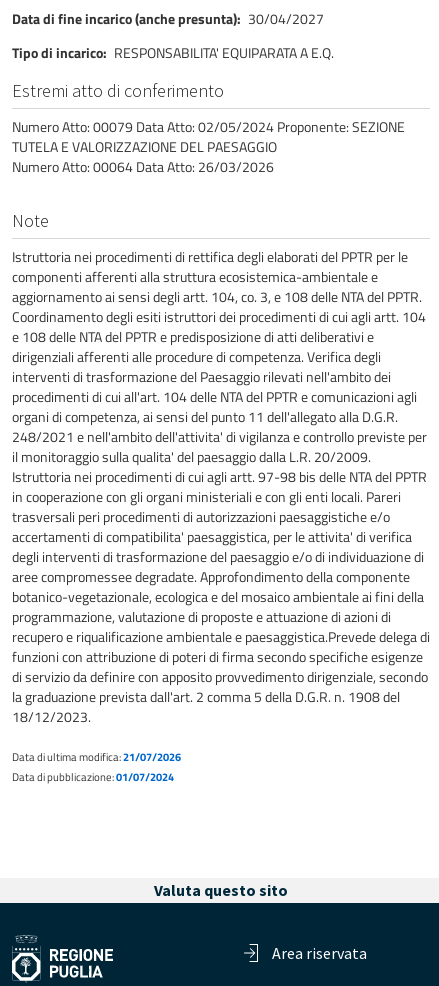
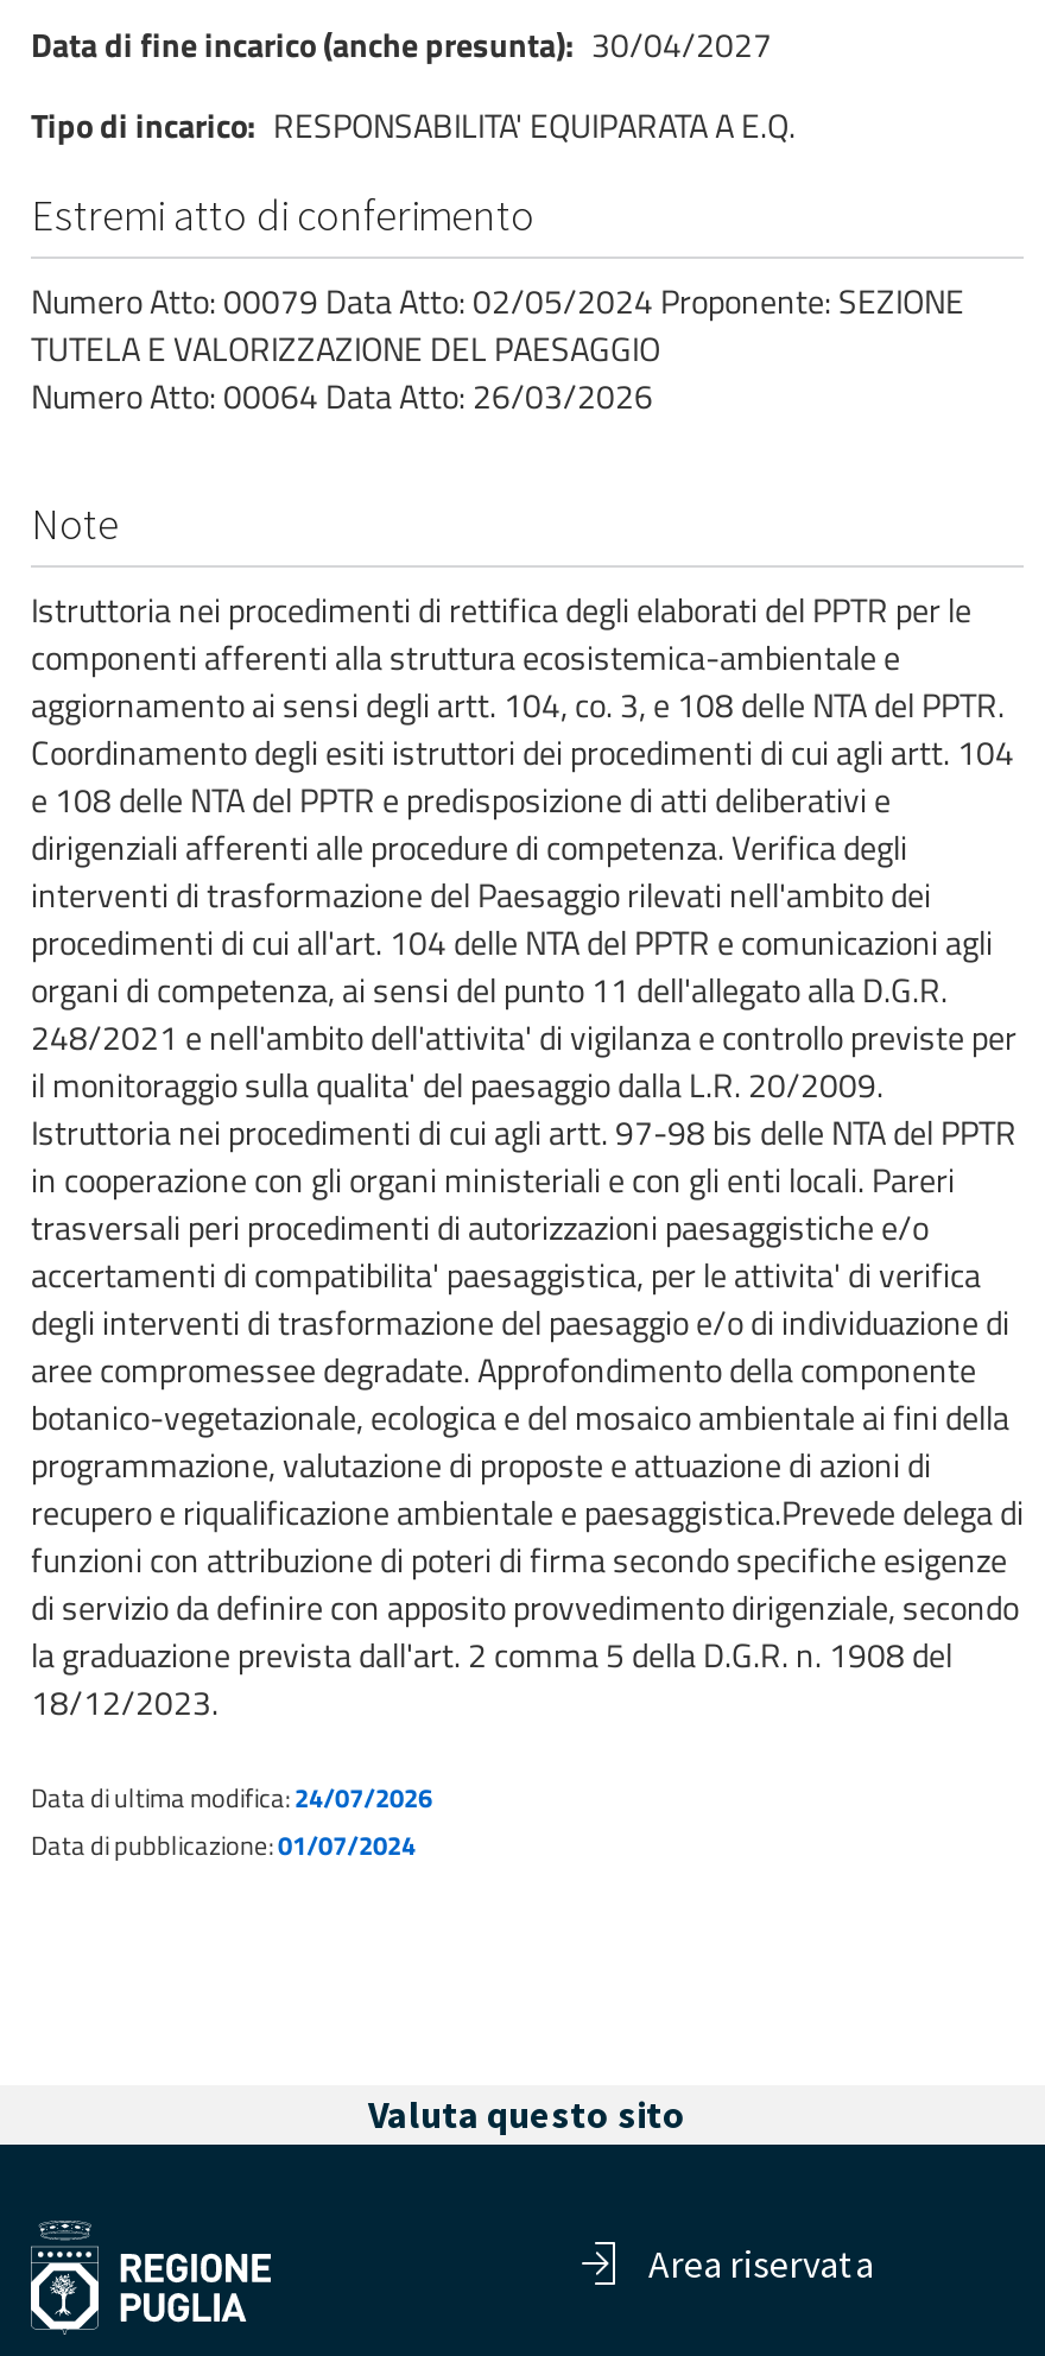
[12,748,181,765] Data di ultima modifica: 21/07/2026 -> [31,1776,432,1817] Data di ultima modifica: 24/07/2026

